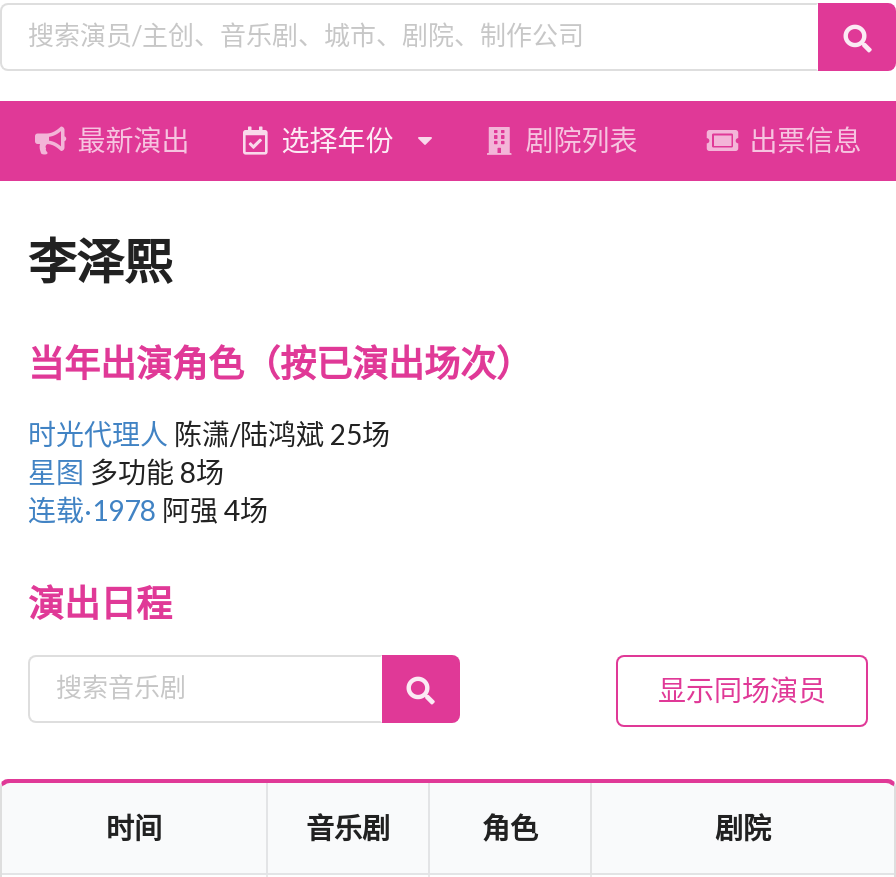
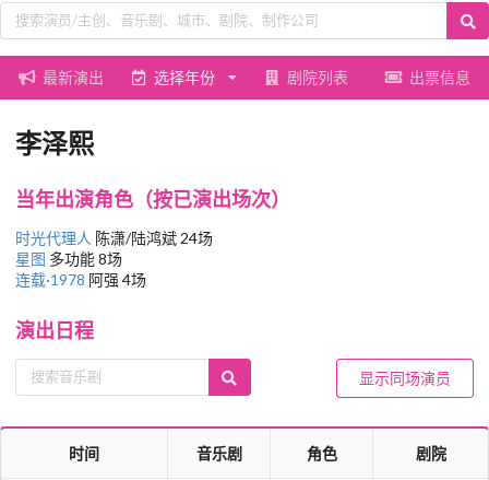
[28,417,390,451] 时光代理人陈潇/陆鸿斌 25场 -> [15,229,213,247] 时光代理人陈潇/陆鸿斌 24场

